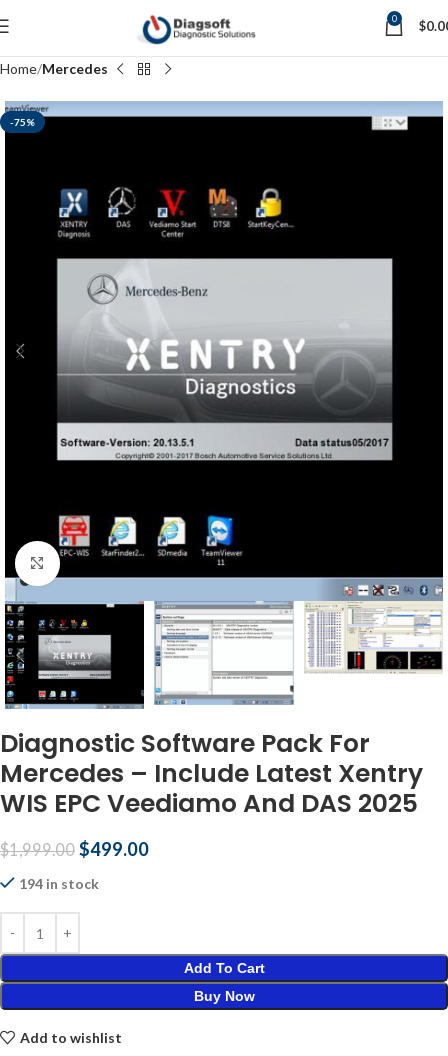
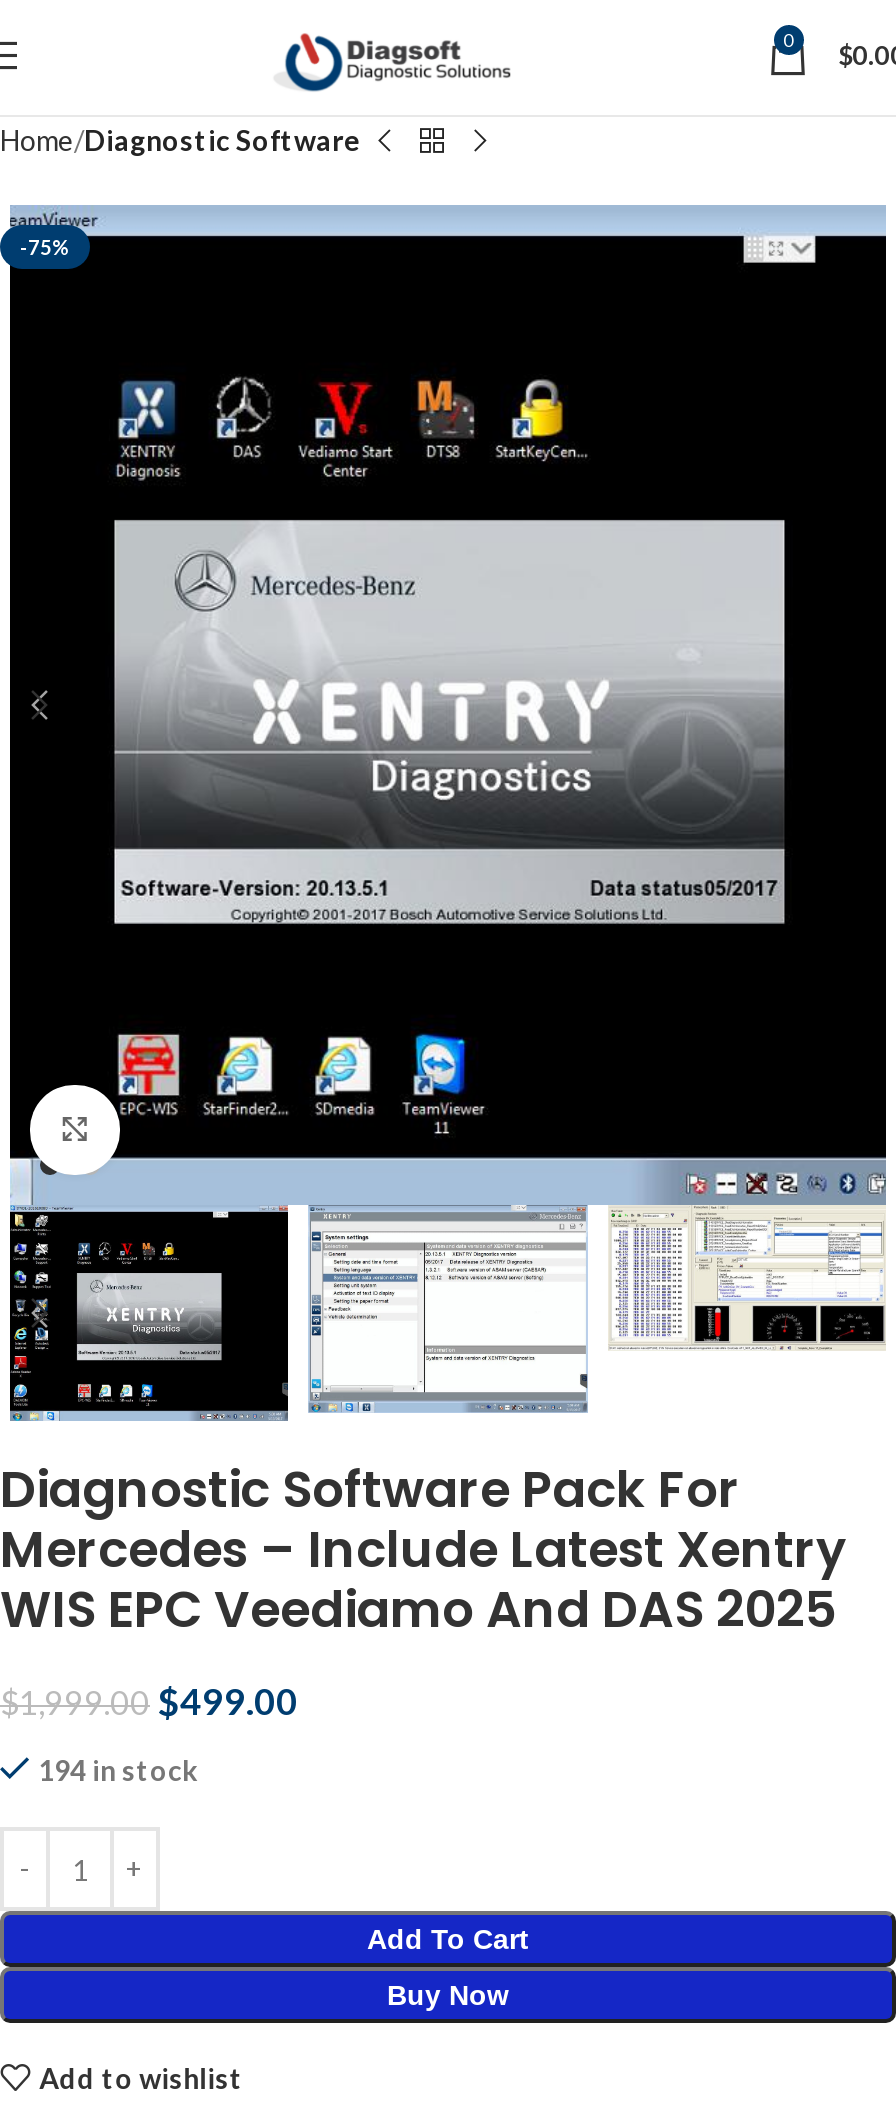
[0,60,108,77] Home Mercedes -> [0,123,360,157] Home Diagnostic Software

